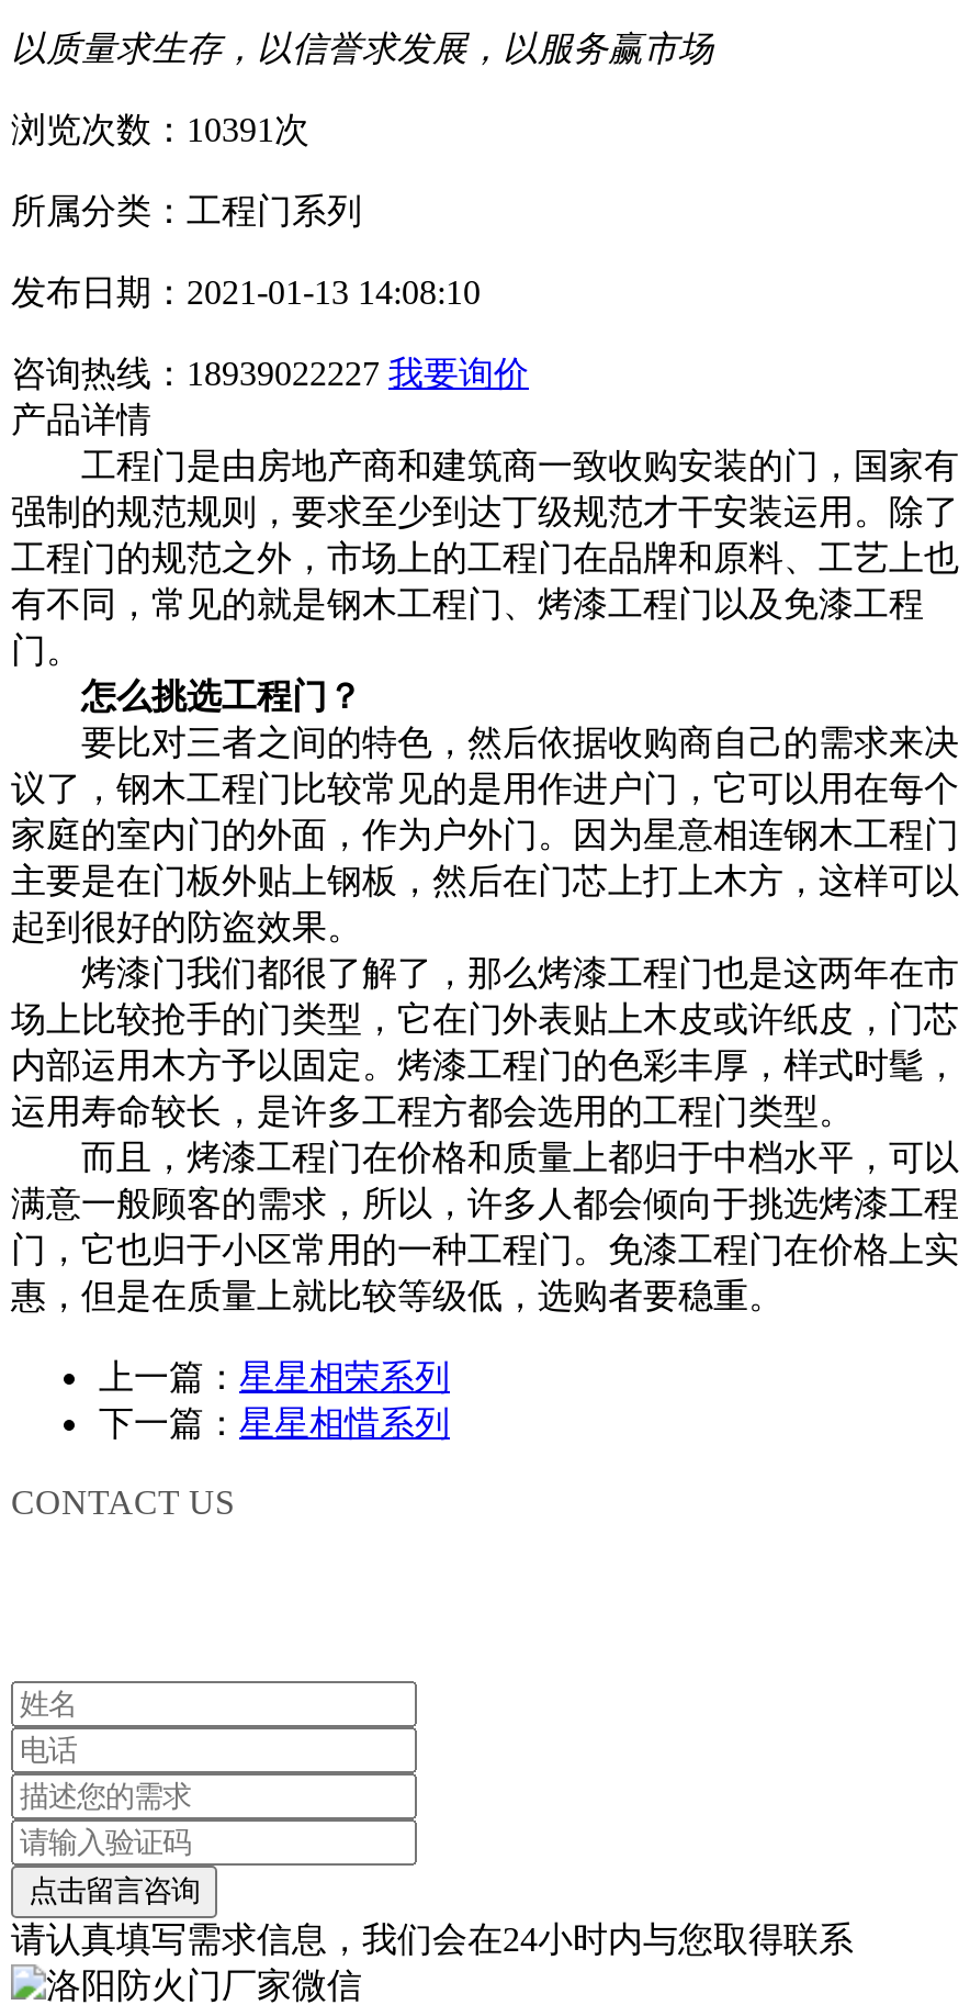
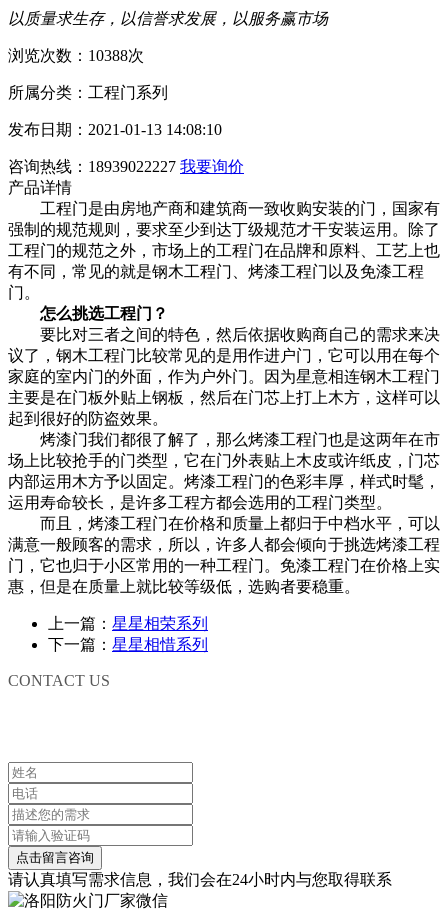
[11,111,309,148] 浏览次数：10391次 -> [8,47,144,64] 浏览次数：10388次

